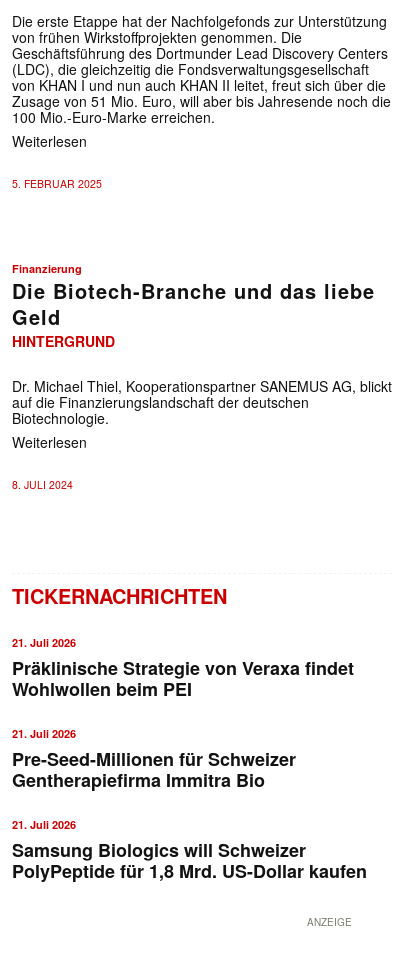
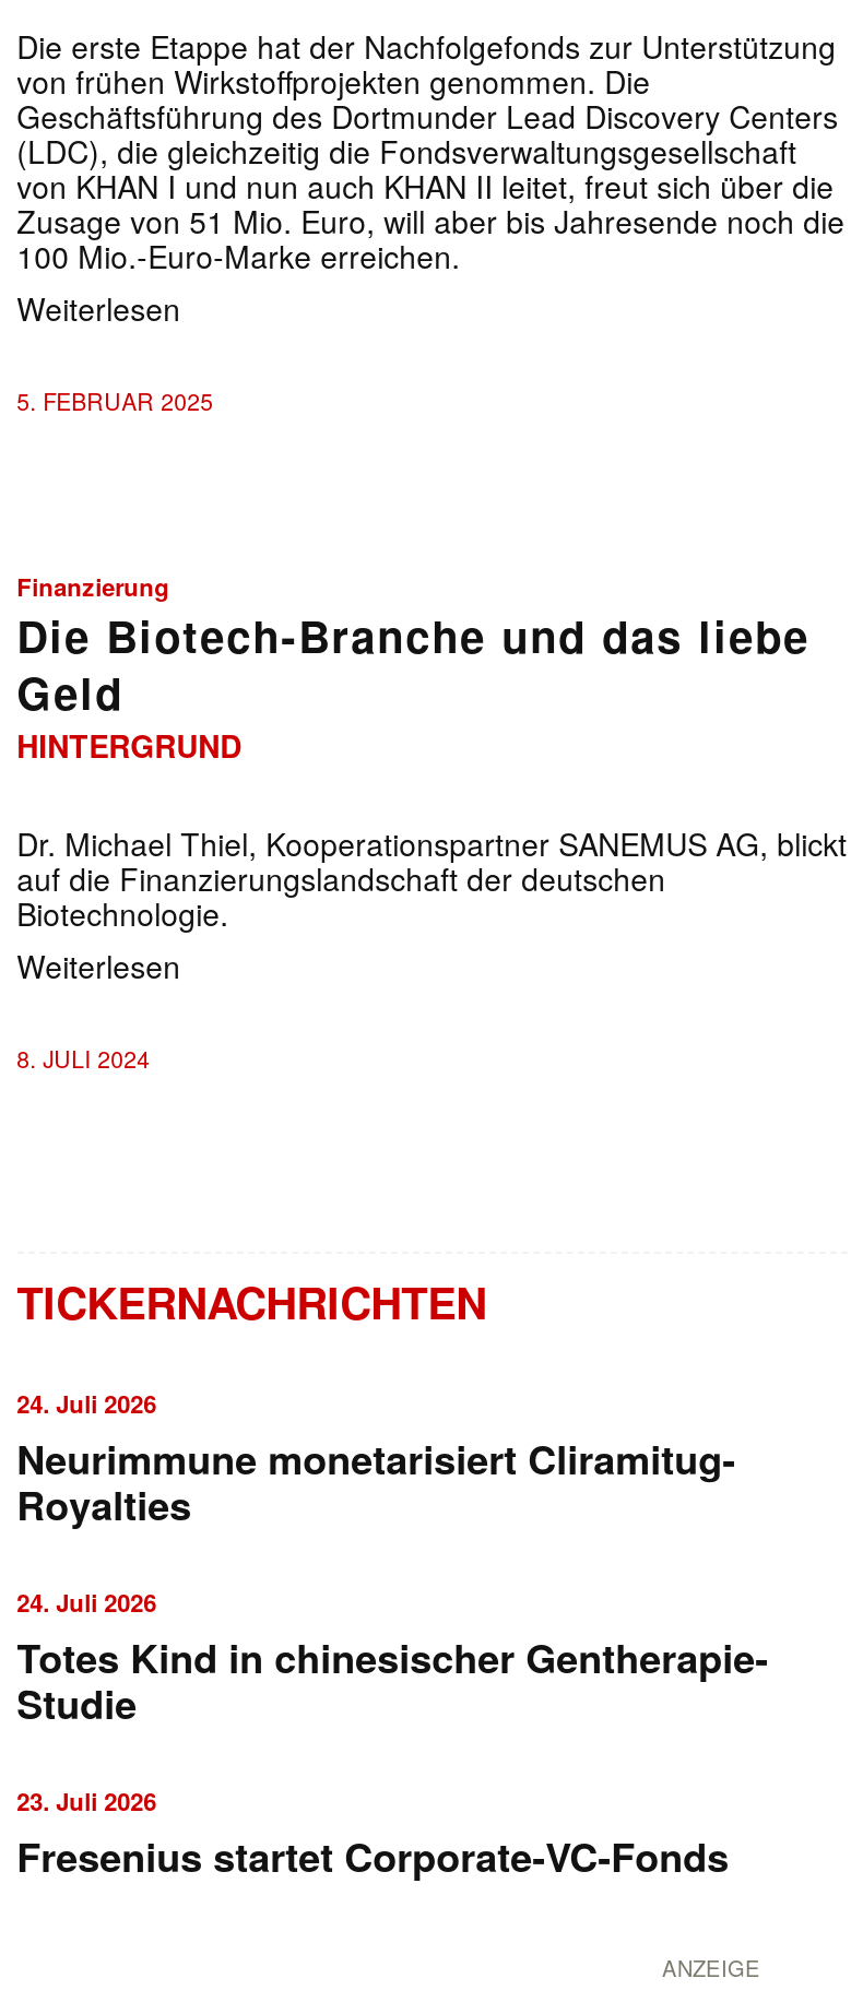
[12,635,354,702] 21. Juli 2026 | Präklinische Strategie von Veraxa findet | Wohlwollen beim PEI -> [17,1387,735,1533] 24. Juli 2026 | Neurimmune monetarisiert Cliramitug- | Royalties
[12,726,296,793] 21. Juli 2026 | Pre-Seed-Millionen für Schweizer | Gentherapiefirma Immitra Bio -> [17,1586,768,1732] 24. Juli 2026 | Totes Kind in chinesischer Gentherapie- | Studie
[12,817,367,884] 21. Juli 2026 | Samsung Biologics will Schweizer | PolyPeptide für 1,8 Mrd. US-Dollar kaufen -> [17,1784,729,1885] 23. Juli 2026 | Fresenius startet Corporate-VC-Fonds

